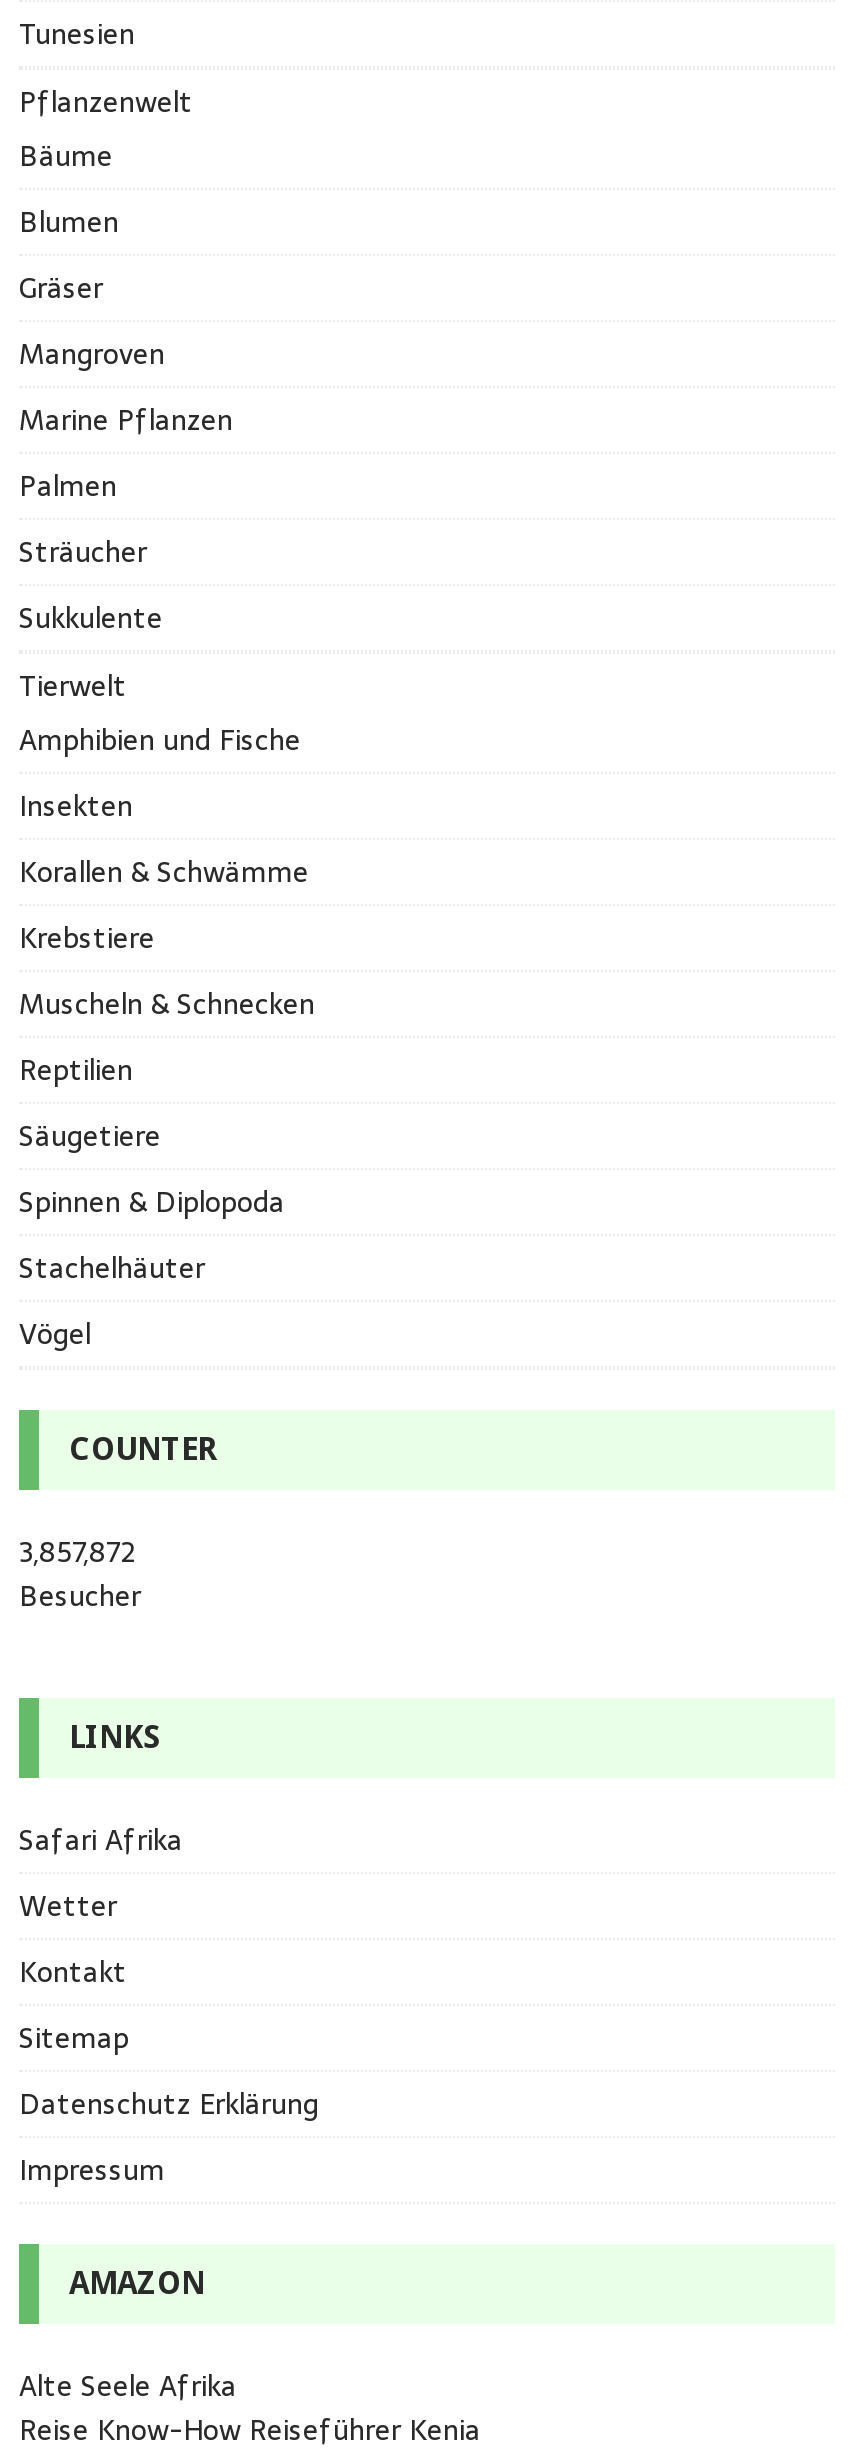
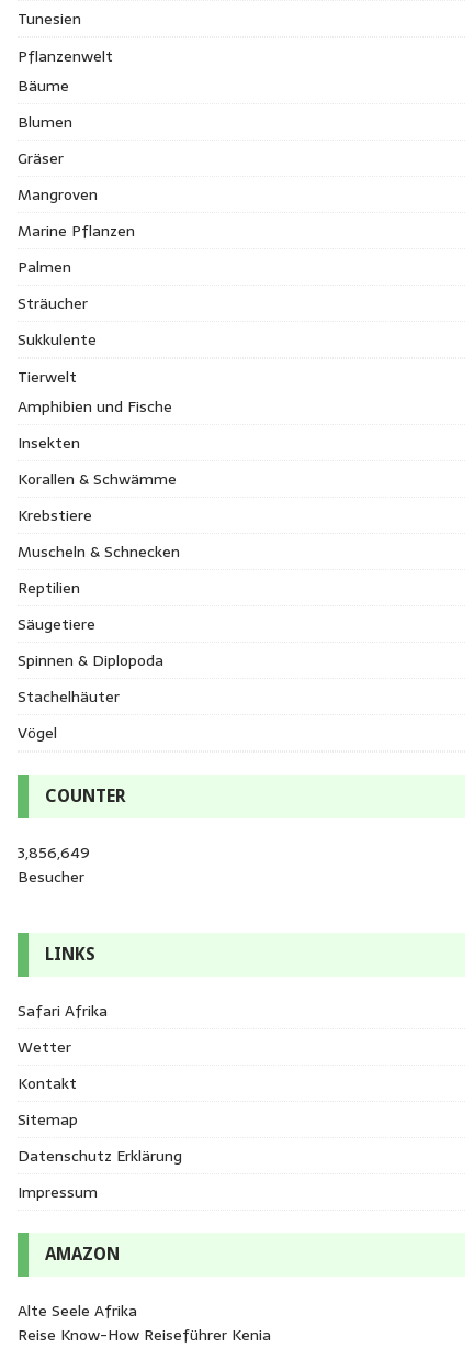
[19,1530,137,1574] 3,857,872 -> [18,840,90,864] 3,856,649

